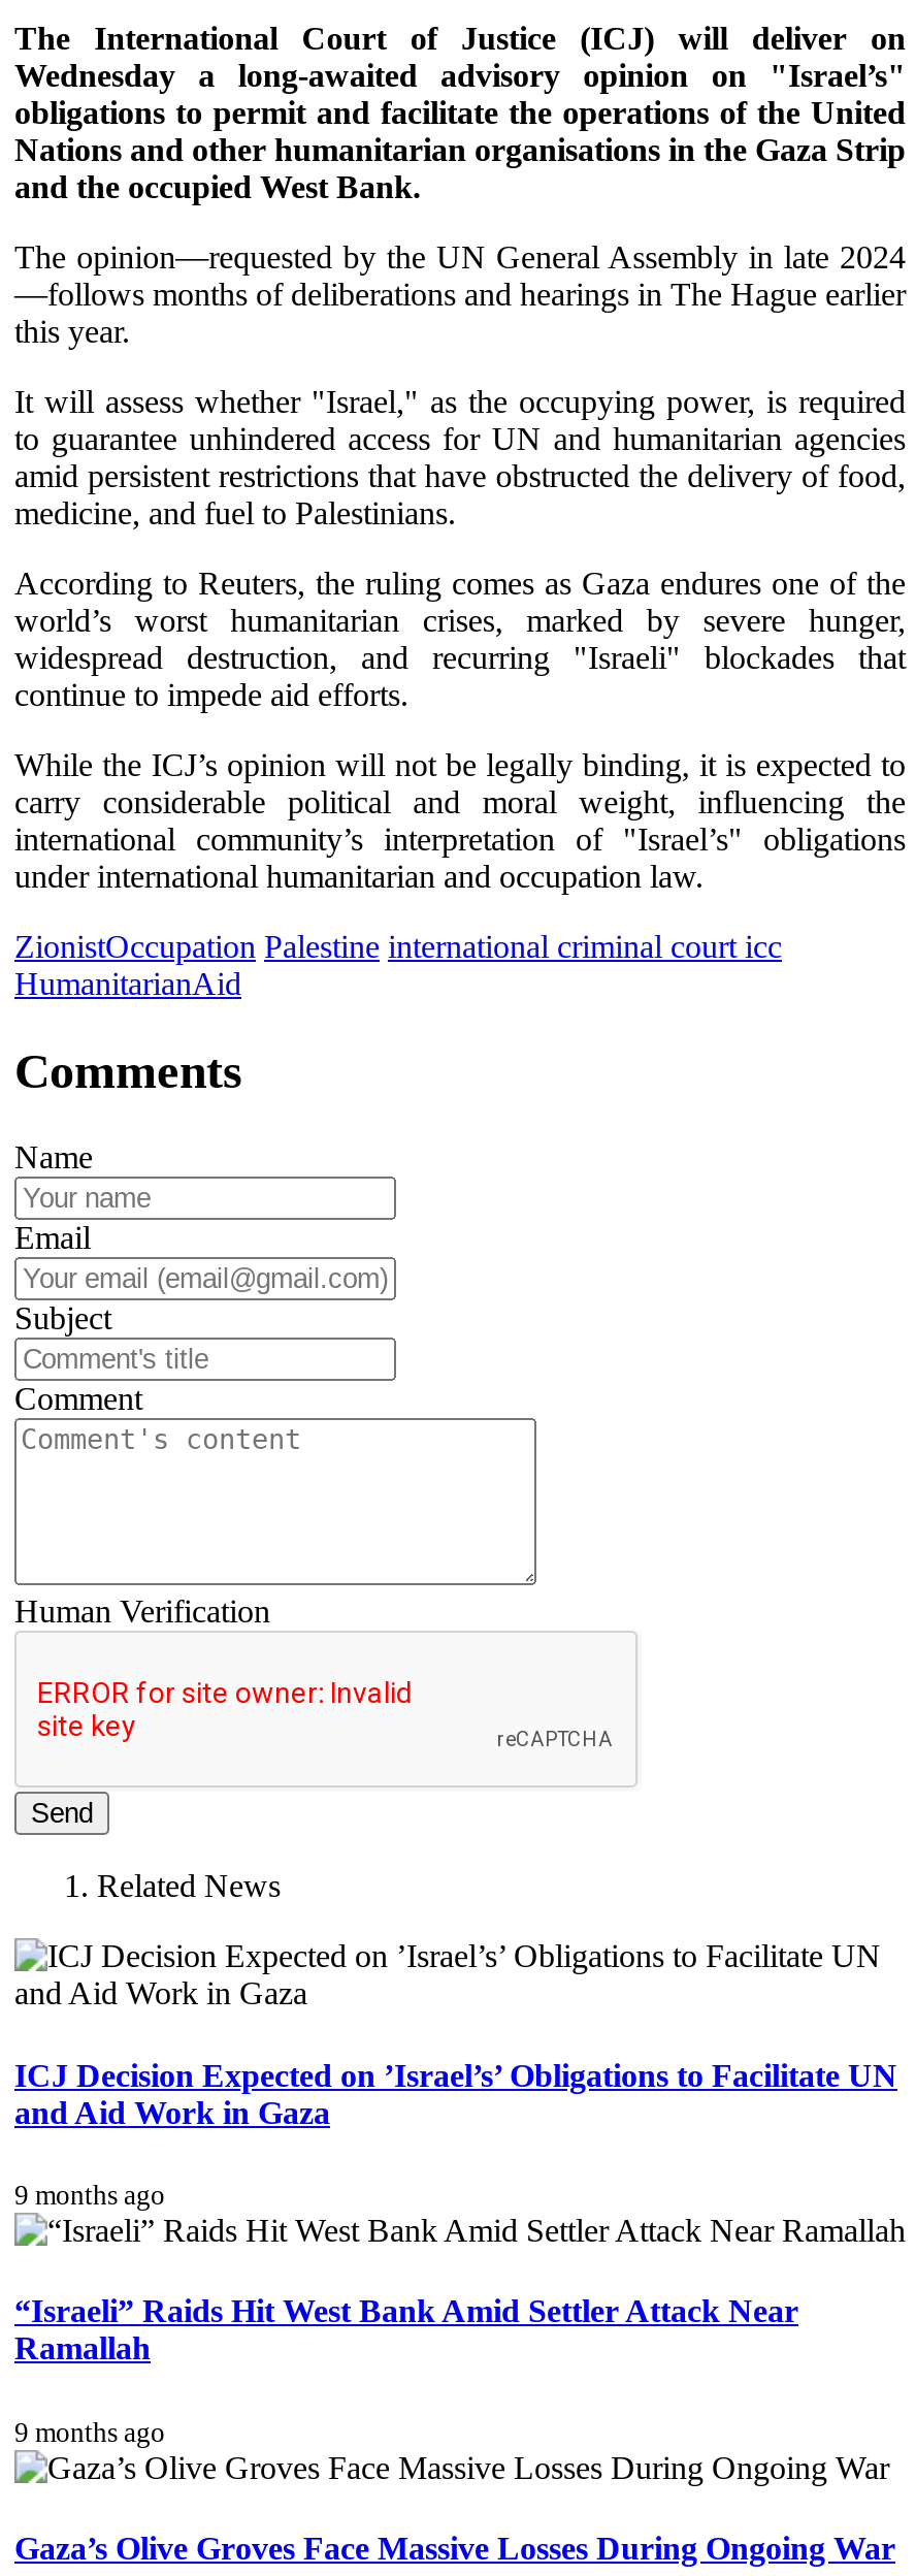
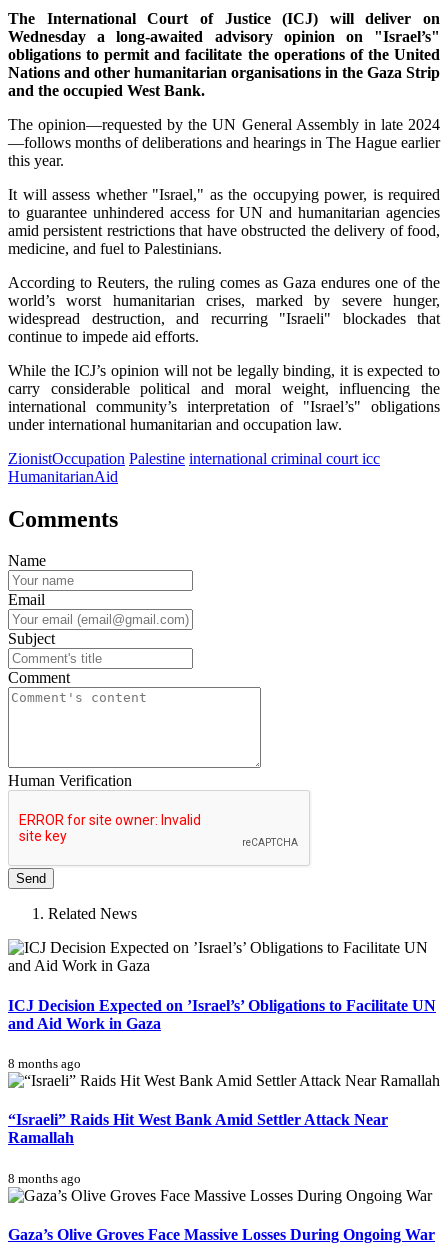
[14,2180,165,2211] 9 months ago -> [8,1056,81,1071] 8 months ago
[14,2416,165,2447] 9 months ago -> [8,1170,81,1185] 8 months ago

